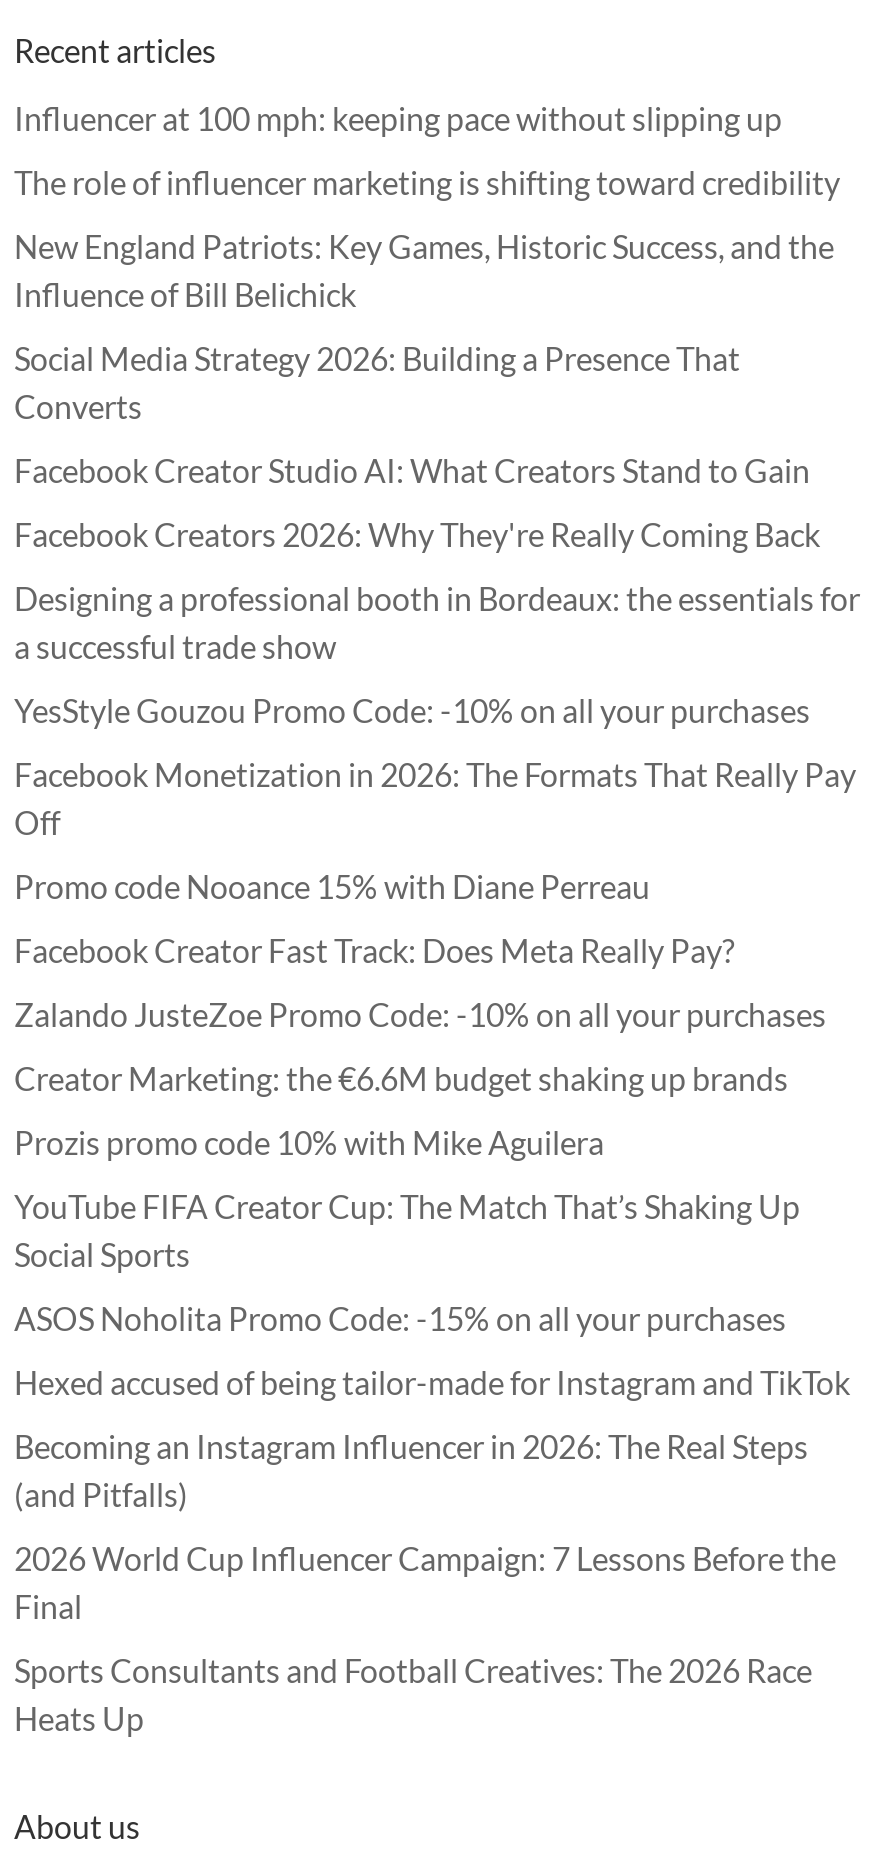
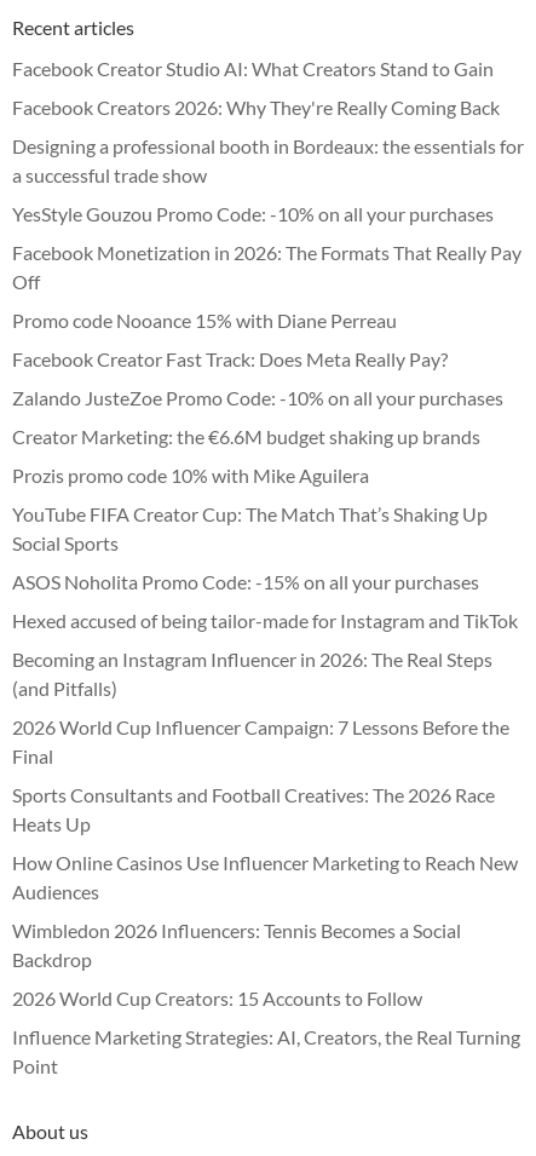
[14,98,840,424] Influencer at 100 mph: keeping pace without slipping up | The role of influencer marketing is shifting toward credibility | New England Patriots: Key Games, Historic Success, and the | Influence of Bill Belichick | Social Media Strategy 2026: Building a Presence That | Converts -> none
moved [14,450,860,1736] -> [12,56,524,835]: Facebook Creator Studio AI: What Creators Stand to Gain | Facebook Creators 2026: Why They're Really Coming Back | Designing a professional booth in Bordeaux: the essentials for | ... | Sports Consultants and Football Creatives: The 2026 Race | Heats Up
none -> [12,850,520,1077] How Online Casinos Use Influencer Marketing to Reach New | Audiences | Wimbledon 2026 Influencers: Tennis Becomes a Social | Backdrop | 2026 World Cup Creators: 15 Accounts to Follow | Influence Marketing Strategies: AI, Creators, the Real Turning | Point

